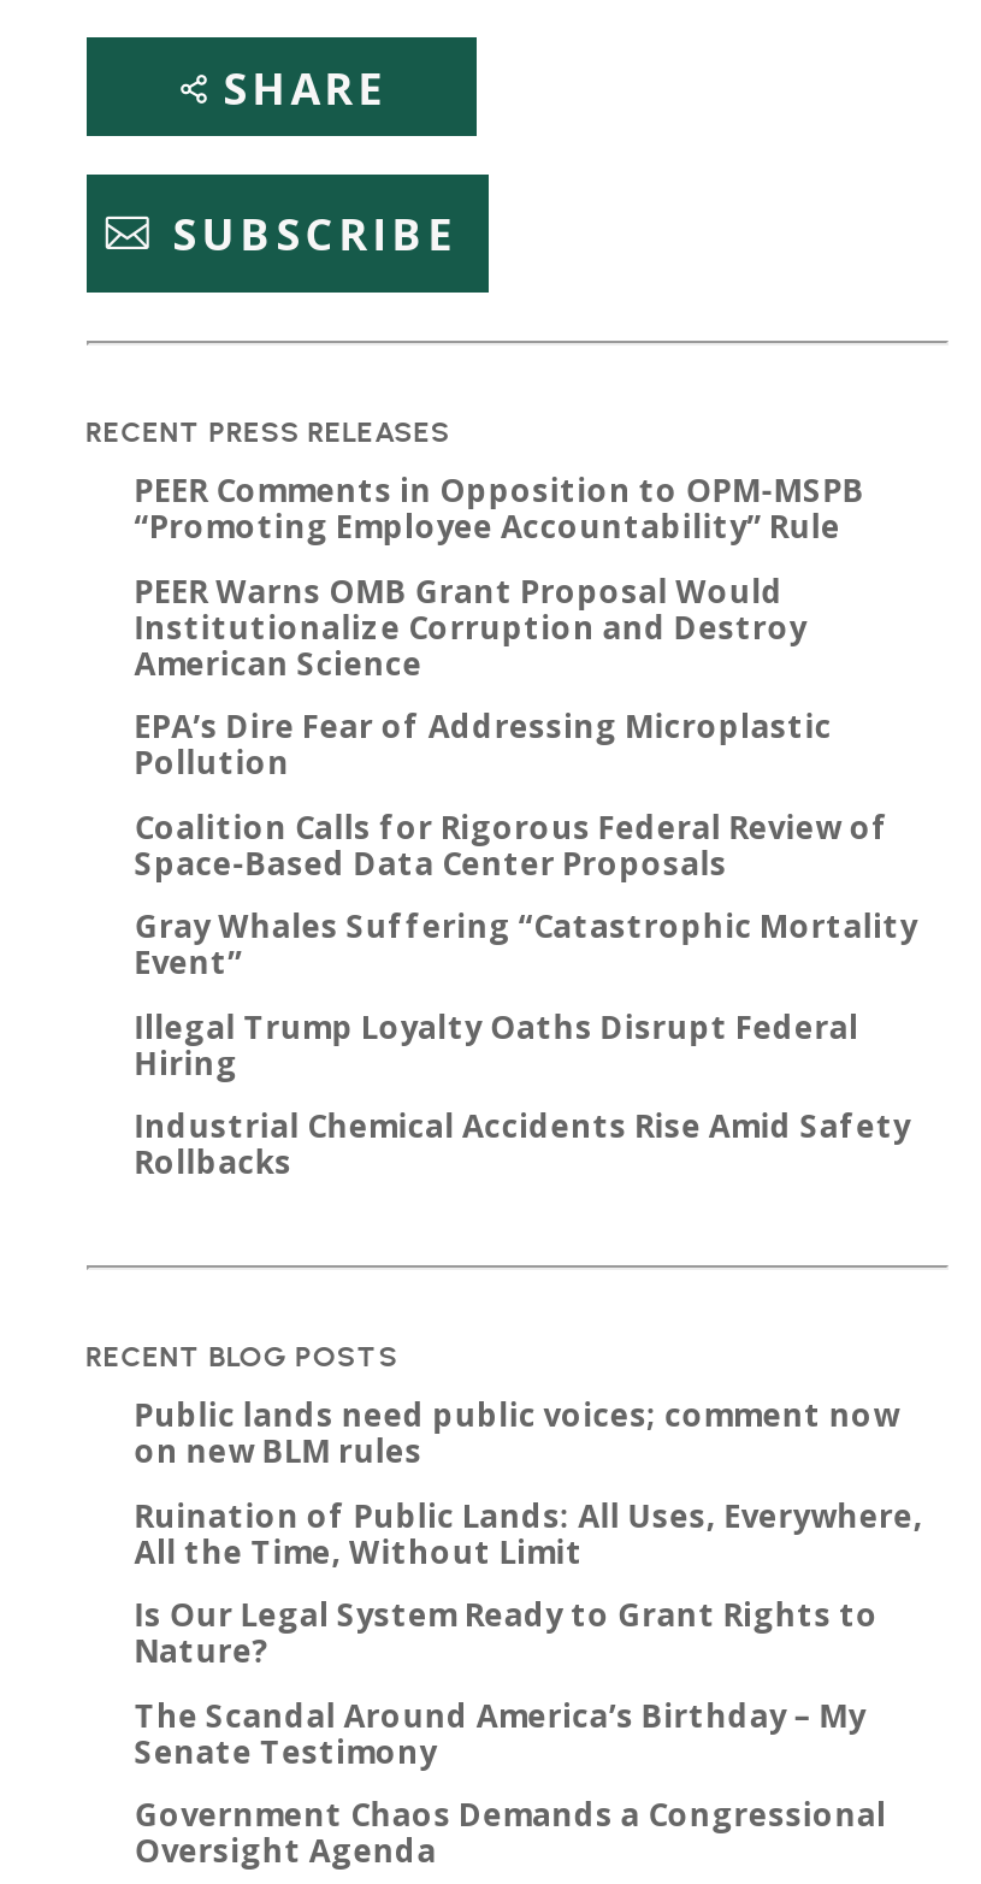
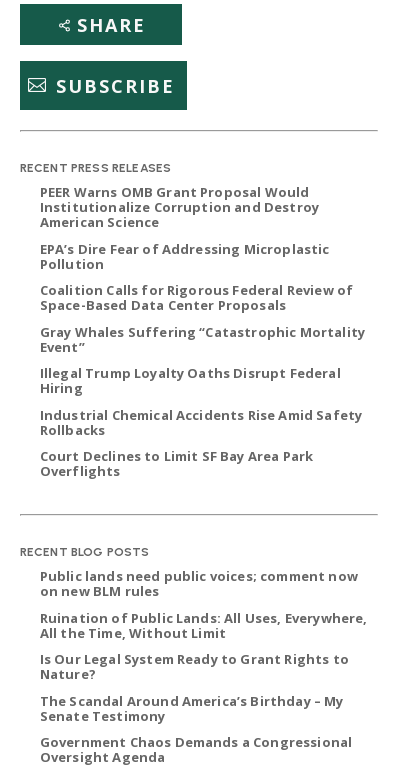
[134,469,864,548] PEER Comments in Opposition to OPM-MSPB | “Promoting Employee Accountability” Rule -> none
moved [134,569,917,1184] -> [40,183,365,439]: PEER Warns OMB Grant Proposal Would | Institutionalize Corruption and Destroy | American Science | ... | Industrial Chemical Accidents Rise Amid Safety | Rollbacks
none -> [40,447,313,480] Court Declines to Limit SF Bay Area Park | Overflights

